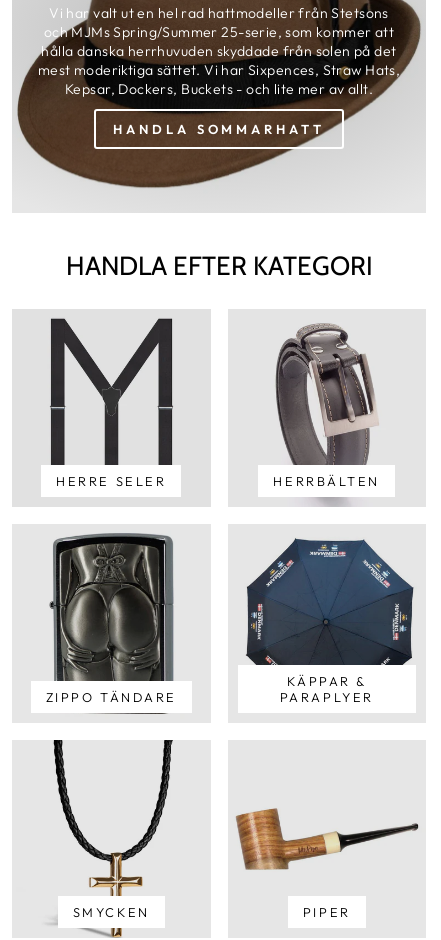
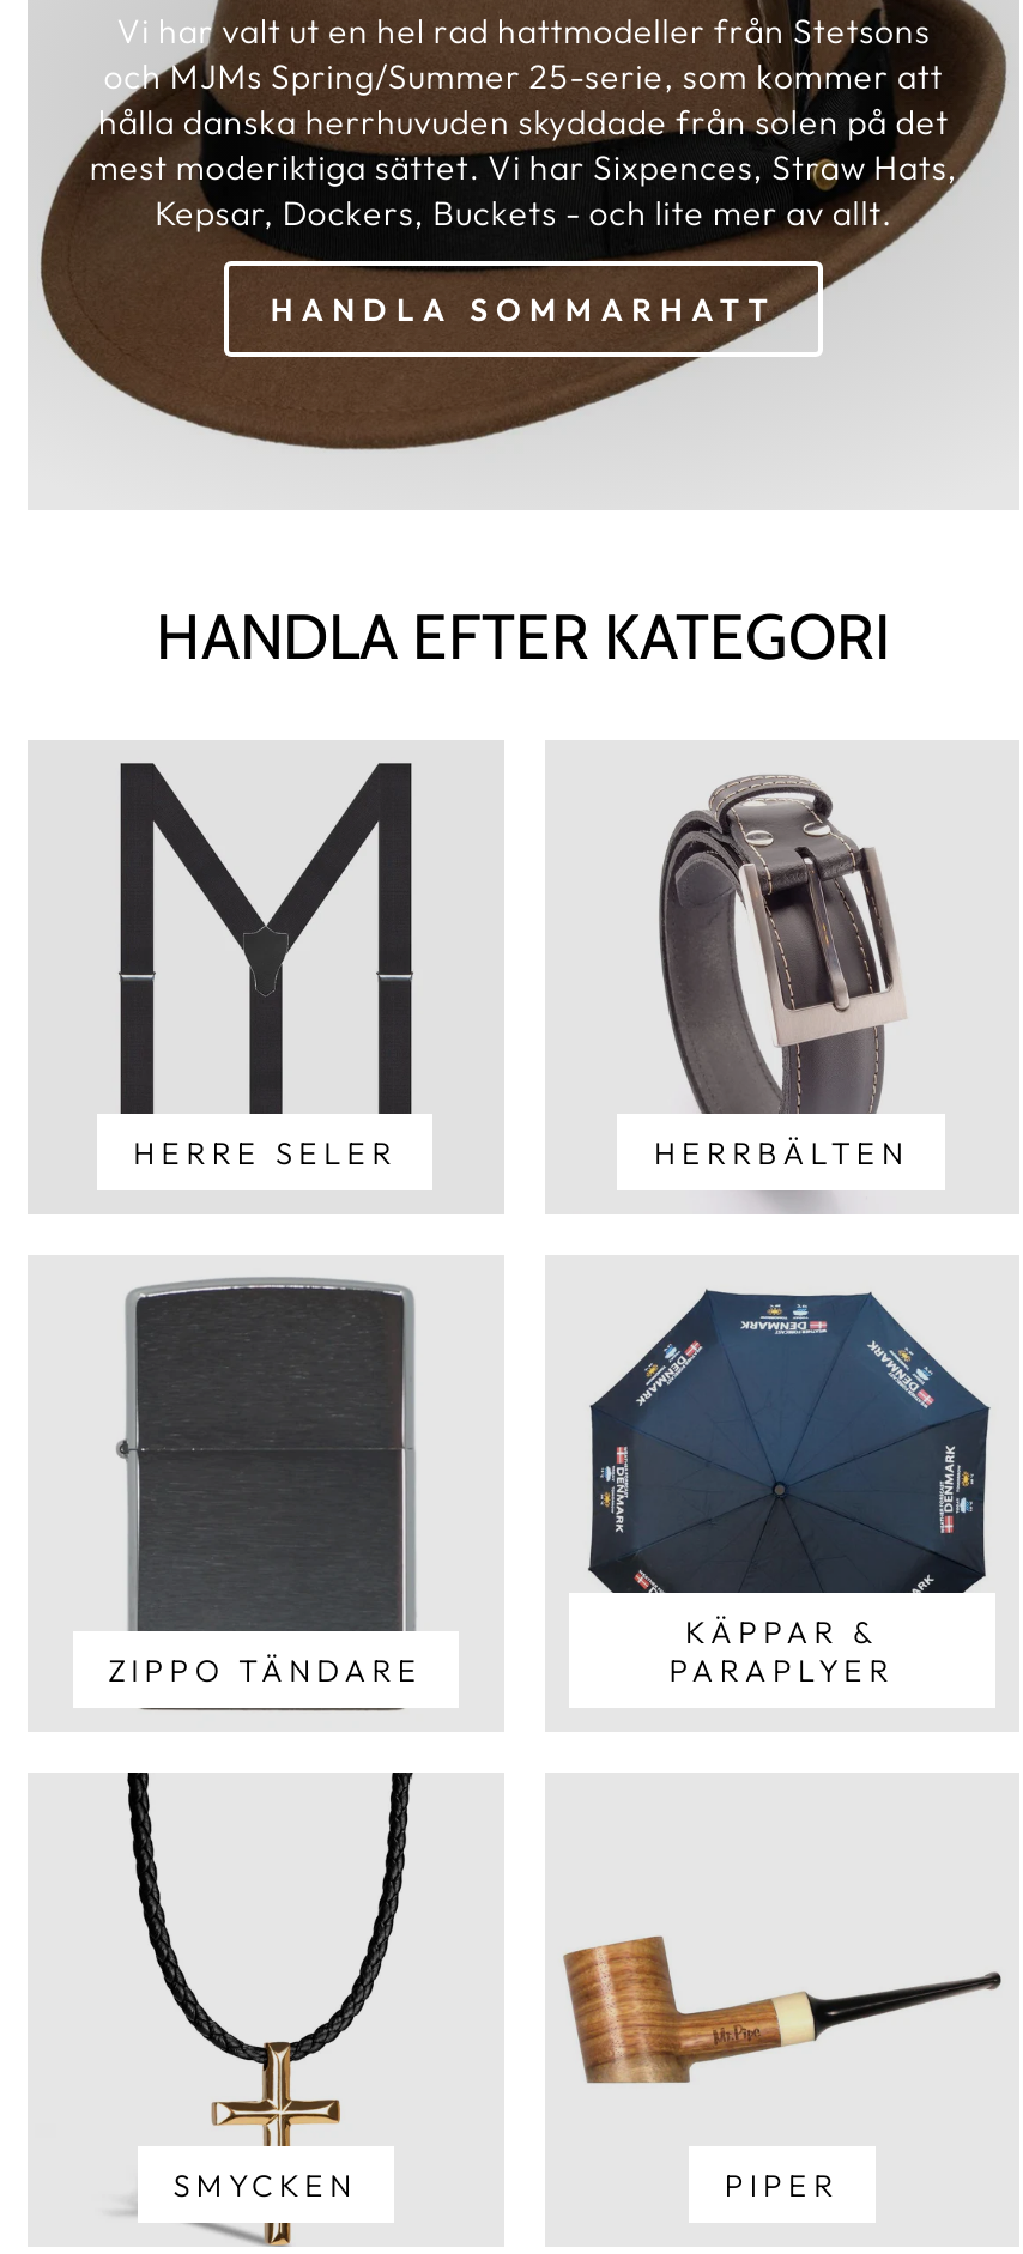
[52,534,172,681] [image] -> [131,1281,408,1631] [image]

